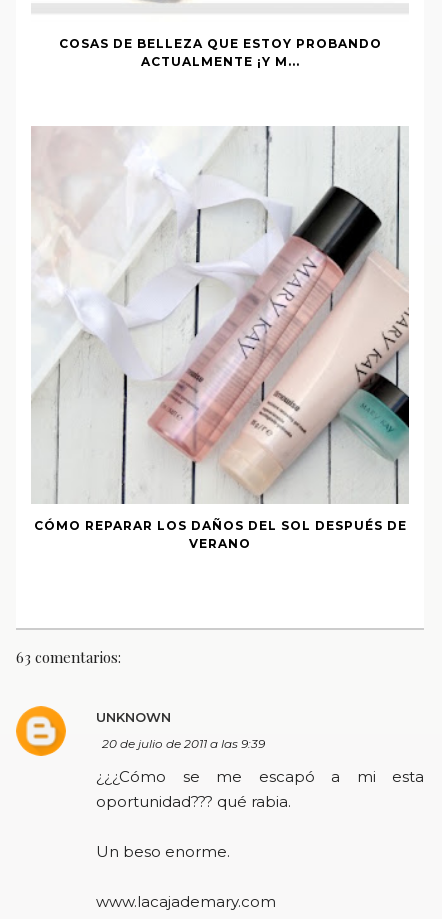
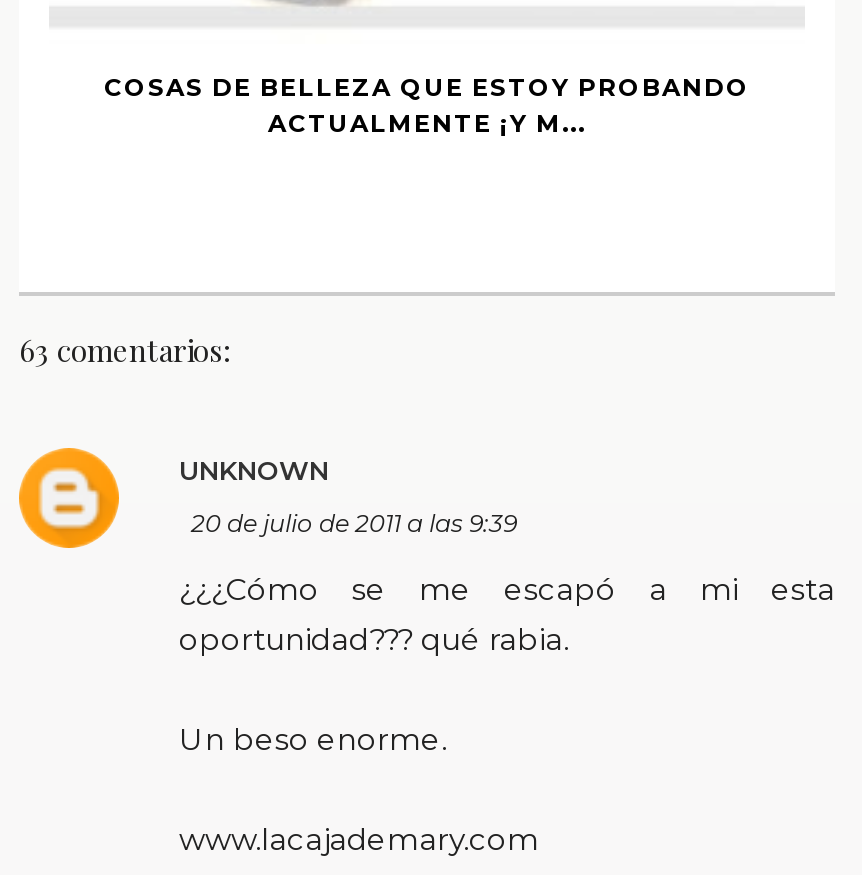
[31,125,410,551] [image] | CÓMO REPARAR LOS DAÑOS DEL SOL DESPUÉS DE | VERANO -> none

